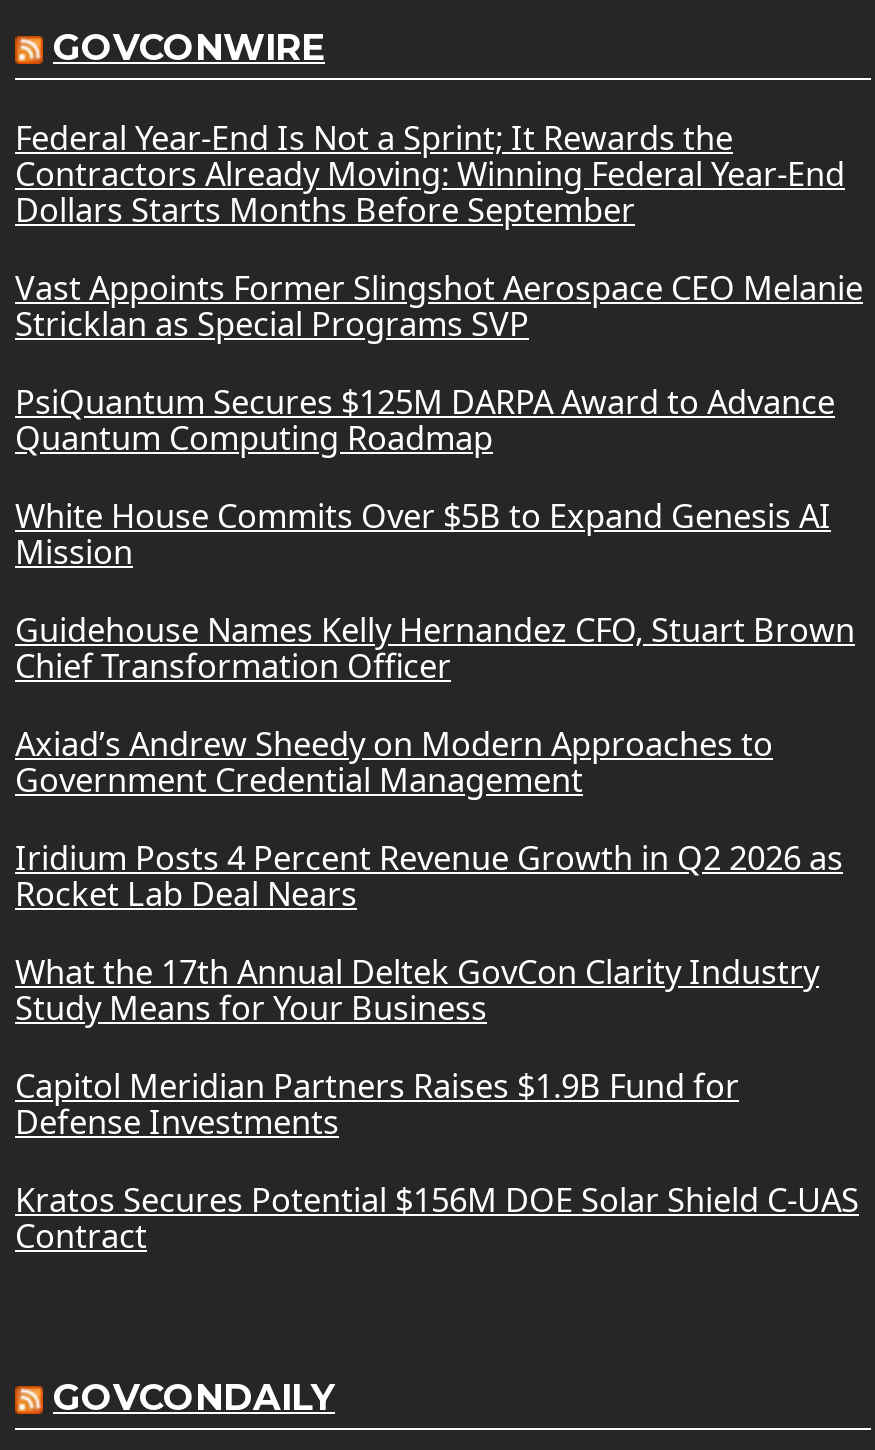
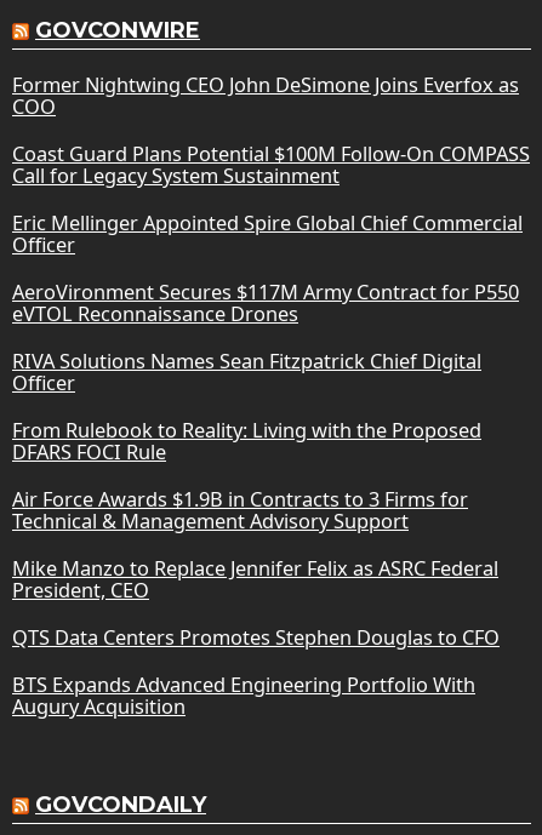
[15,116,845,232] Federal Year-End Is Not a Sprint; It Rewards the | Contractors Already Moving: Winning Federal Year-End | Dollars Starts Months Before September -> [12,71,519,120] Former Nightwing CEO John DeSimone Joins Everfox as | COO
[15,266,863,346] Vast Appoints Former Slingshot Aerospace CEO Melanie | Stricklan as Special Programs SVP -> [12,140,530,189] Coast Guard Plans Potential $100M Follow-On COMPASS | Call for Legacy System Sustainment
[15,380,835,460] PsiQuantum Secures $125M DARPA Award to Advance | Quantum Computing Roadmap -> [12,210,523,258] Eric Mellinger Appointed Spire Global Chief Commercial | Officer
[15,494,831,574] White House Commits Over $5B to Expand Genesis AI | Mission -> [12,279,519,327] AeroVironment Secures $117M Army Contract for P550 | eVTOL Reconnaissance Drones
[15,608,855,688] Guidehouse Names Kelly Hernandez CFO, Stuart Brown | Chief Transformation Officer -> [12,348,481,396] RIVA Solutions Names Sean Fitzpatrick Chief Digital | Officer
[15,722,773,802] Axiad’s Andrew Sheedy on Modern Approaches to | Government Credential Management -> [12,417,481,465] From Rulebook to Reality: Living with the Proposed | DFARS FOCI Rule
[15,836,843,916] Iridium Posts 4 Percent Revenue Growth in Q2 2026 as | Rocket Lab Deal Nears -> [12,486,468,534] Air Force Awards $1.9B in Contracts to 3 Firms for | Technical & Management Advisory Support
[15,950,819,1030] What the 17th Annual Deltek GovCon Clarity Industry | Study Means for Your Business -> [12,555,498,603] Mike Manzo to Replace Jennifer Felix as ASRC Federal | President, CEO
[15,1064,739,1144] Capitol Meridian Partners Raises $1.9B Fund for | Defense Investments -> [12,624,500,651] QTS Data Centers Promotes Stephen Douglas to CFO
[15,1178,859,1258] Kratos Secures Potential $156M DOE Solar Shield C-UAS | Contract -> [12,671,475,720] BTS Expands Advanced Engineering Portfolio With | Augury Acquisition

